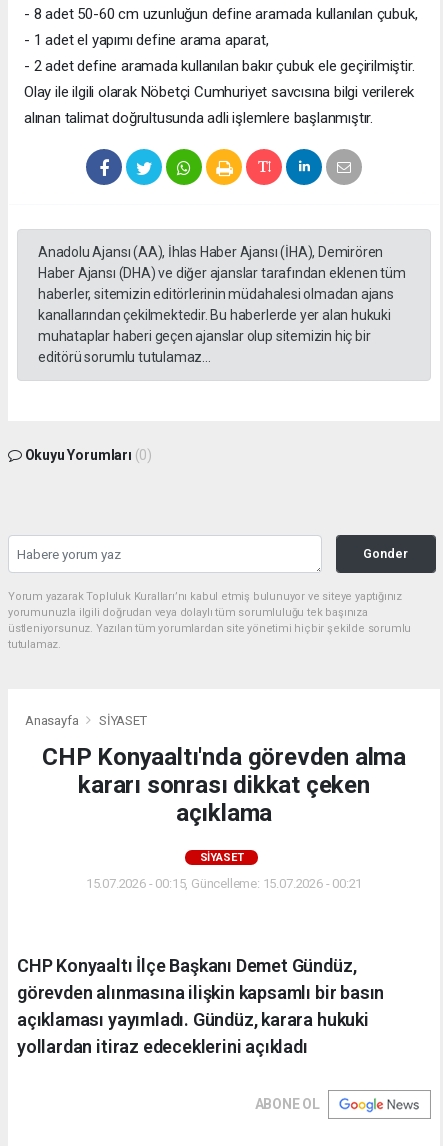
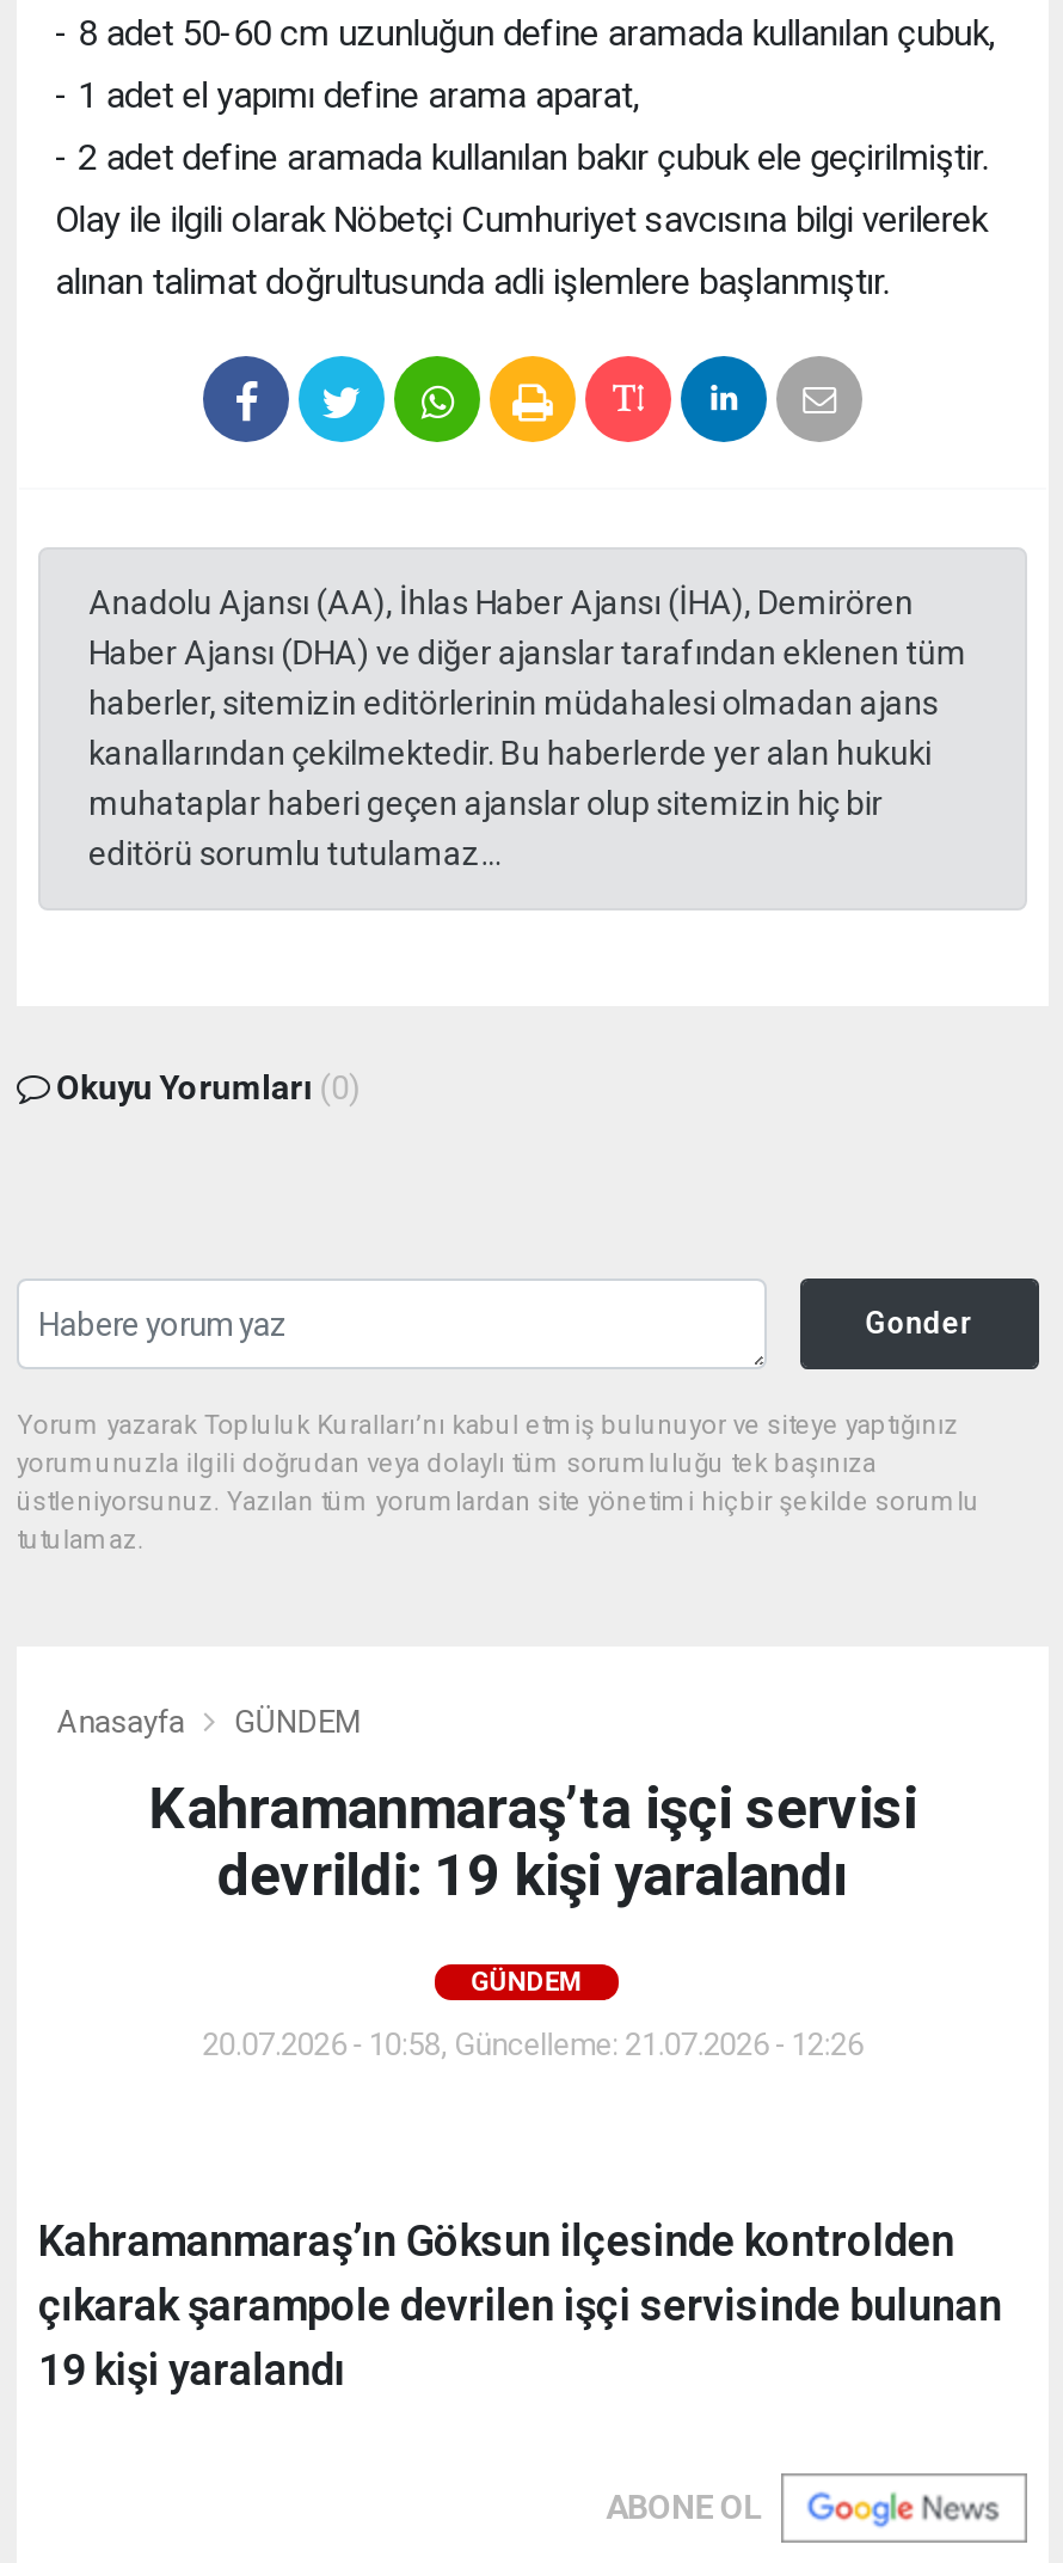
[99,713,147,728] SİYASET -> [234,1704,360,1740] GÜNDEM
[42,743,406,827] CHP Konyaaltı'nda görevden alma | kararı sonrası dikkat çeken | açıklama -> [149,1776,917,1910] Kahramanmaraş’ta işçi servisi | devrildi: 19 kişi yaralandı
[200,851,243,864] SİYASET -> [471,1967,583,1998] GÜNDEM
[86,876,362,891] 15.07.2026 - 00:15, Güncelleme: 15.07.2026 - 00:21 -> [203,2027,863,2063] 20.07.2026 - 10:58, Güncelleme: 21.07.2026 - 12:26
[17,955,384,1057] CHP Konyaaltı İlçe Başkanı Demet Gündüz, | görevden alınmasına ilişkin kapsamlı bir basın | açıklaması yayımladı. Gündüz, karara hukuki | yollardan itiraz edeceklerini açıkladı -> [38,2216,1002,2395] Kahramanmaraş’ın Göksun ilçesinde kontrolden | çıkarak şarampole devrilen işçi servisinde bulunan | 19 kişi yaralandı

